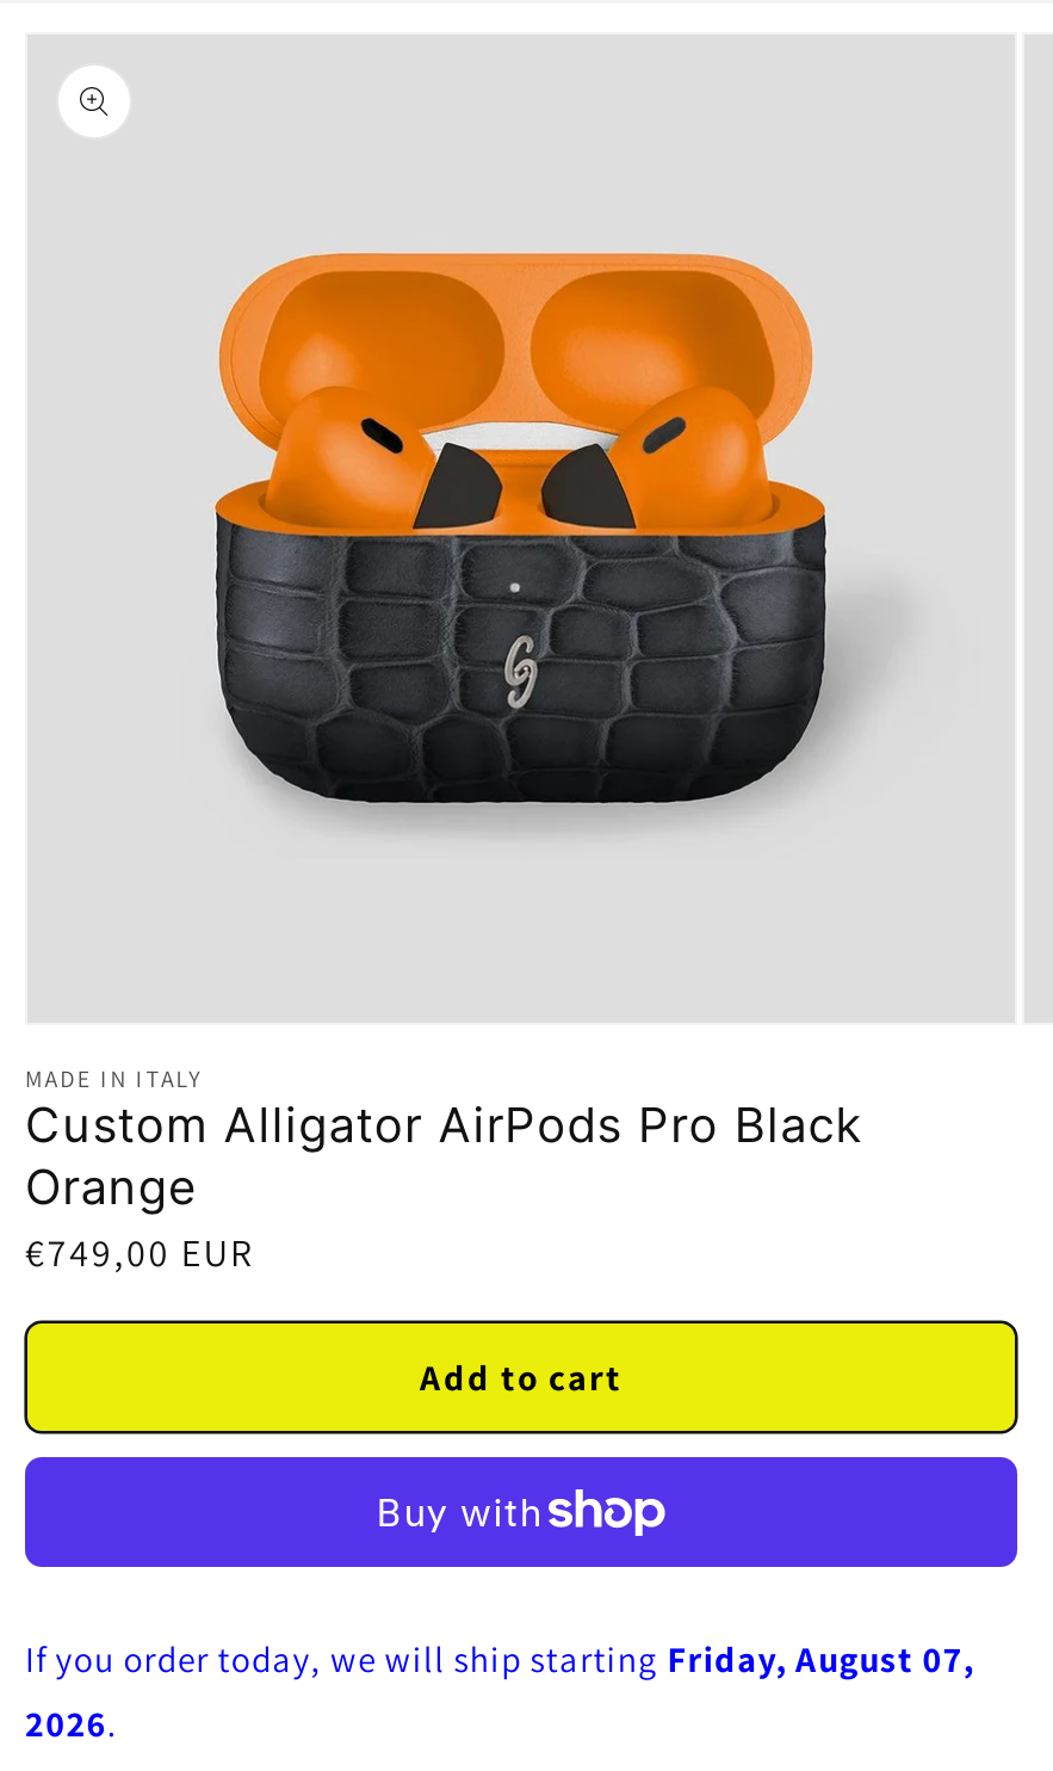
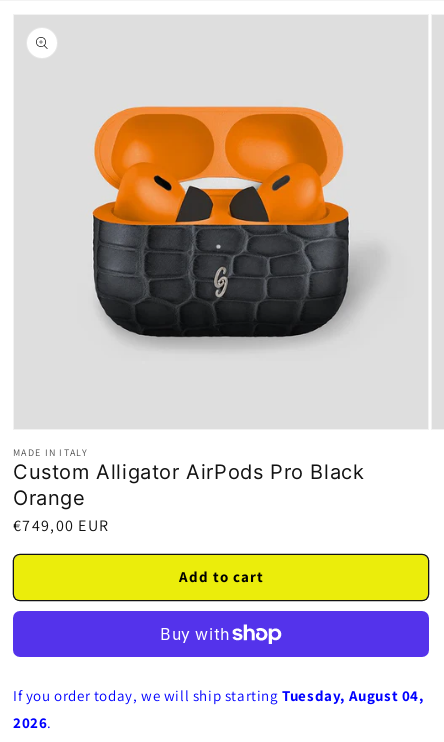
[25,1636,974,1682] If you order today, we will ship starting Friday, August 07, -> [13,686,424,705] If you order today, we will ship starting Tuesday, August 04,

